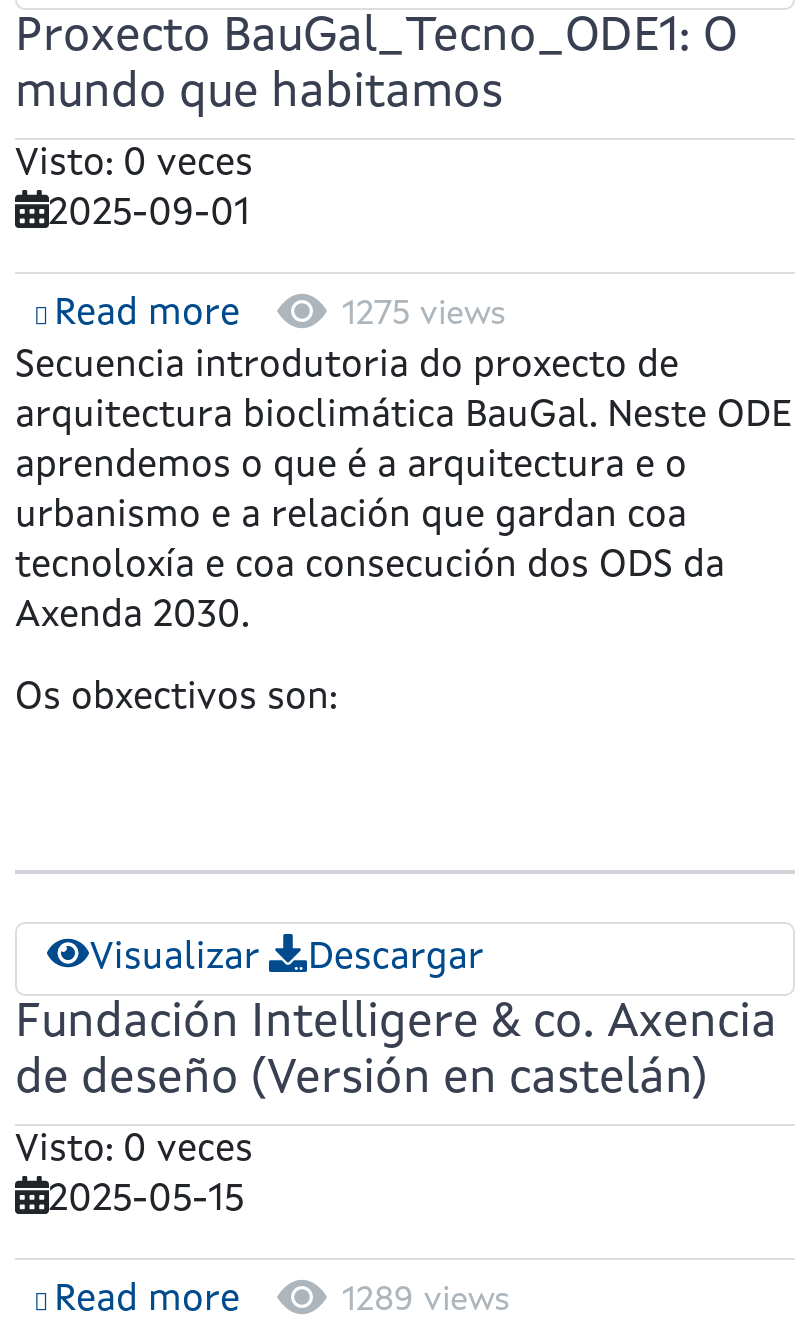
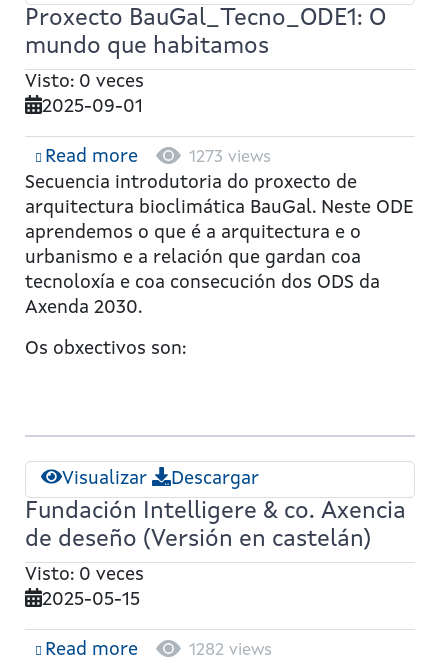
[342,298,506,332] 1275 views -> [188,149,270,166] 1273 views
[342,1284,510,1318] 1289 views -> [188,642,271,659] 1282 views

